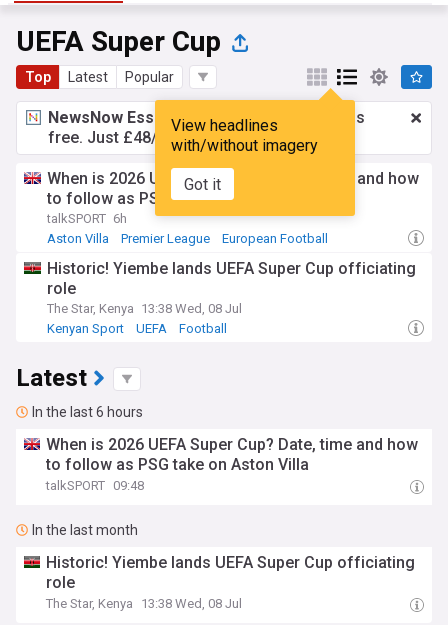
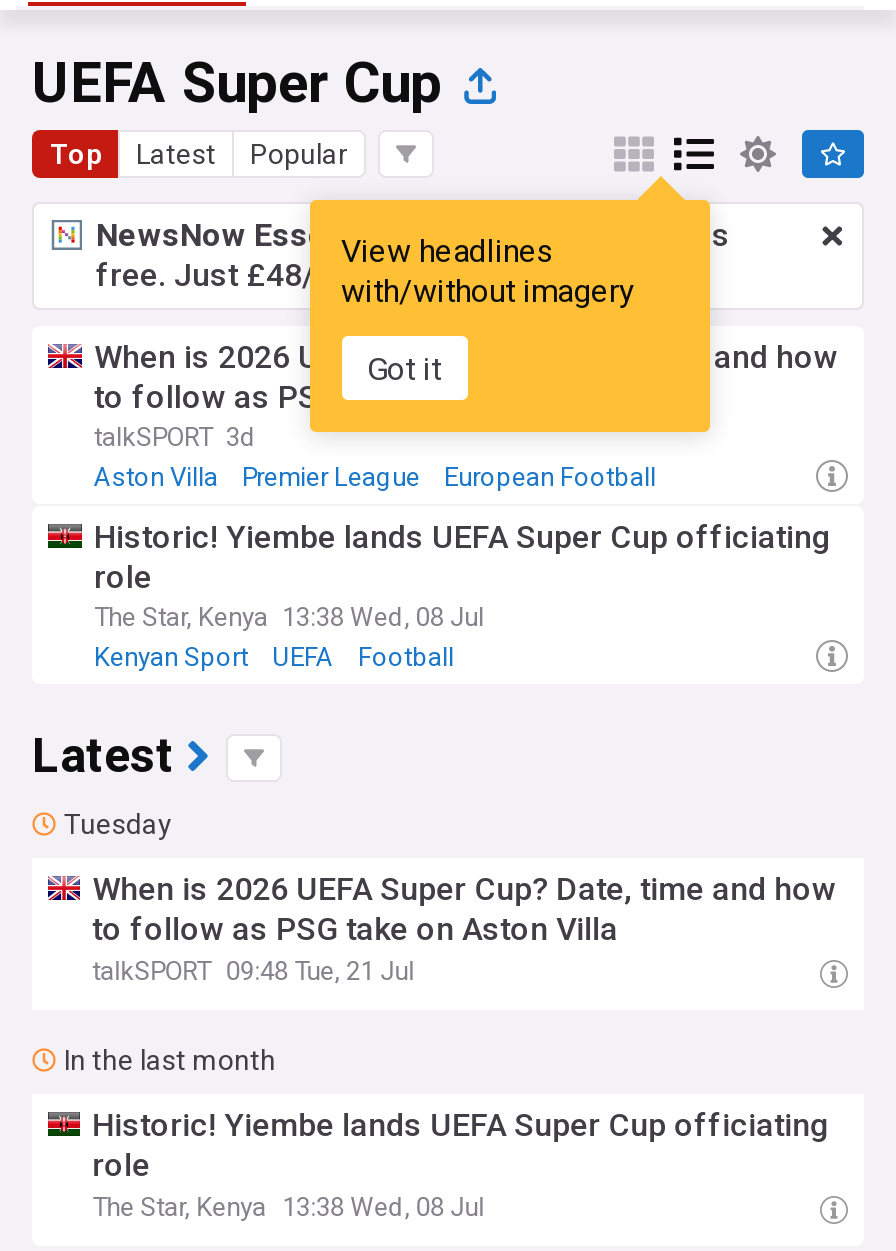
[47,211,127,226] talkSPORT 6h -> [94,422,256,452] talkSPORT 3d
[32,404,143,420] In the last 6 hours -> [64,808,172,840] Tuesday
[46,478,144,493] talkSPORT 09:48 -> [92,956,414,986] talkSPORT 09:48 Tue, 21 Jul

